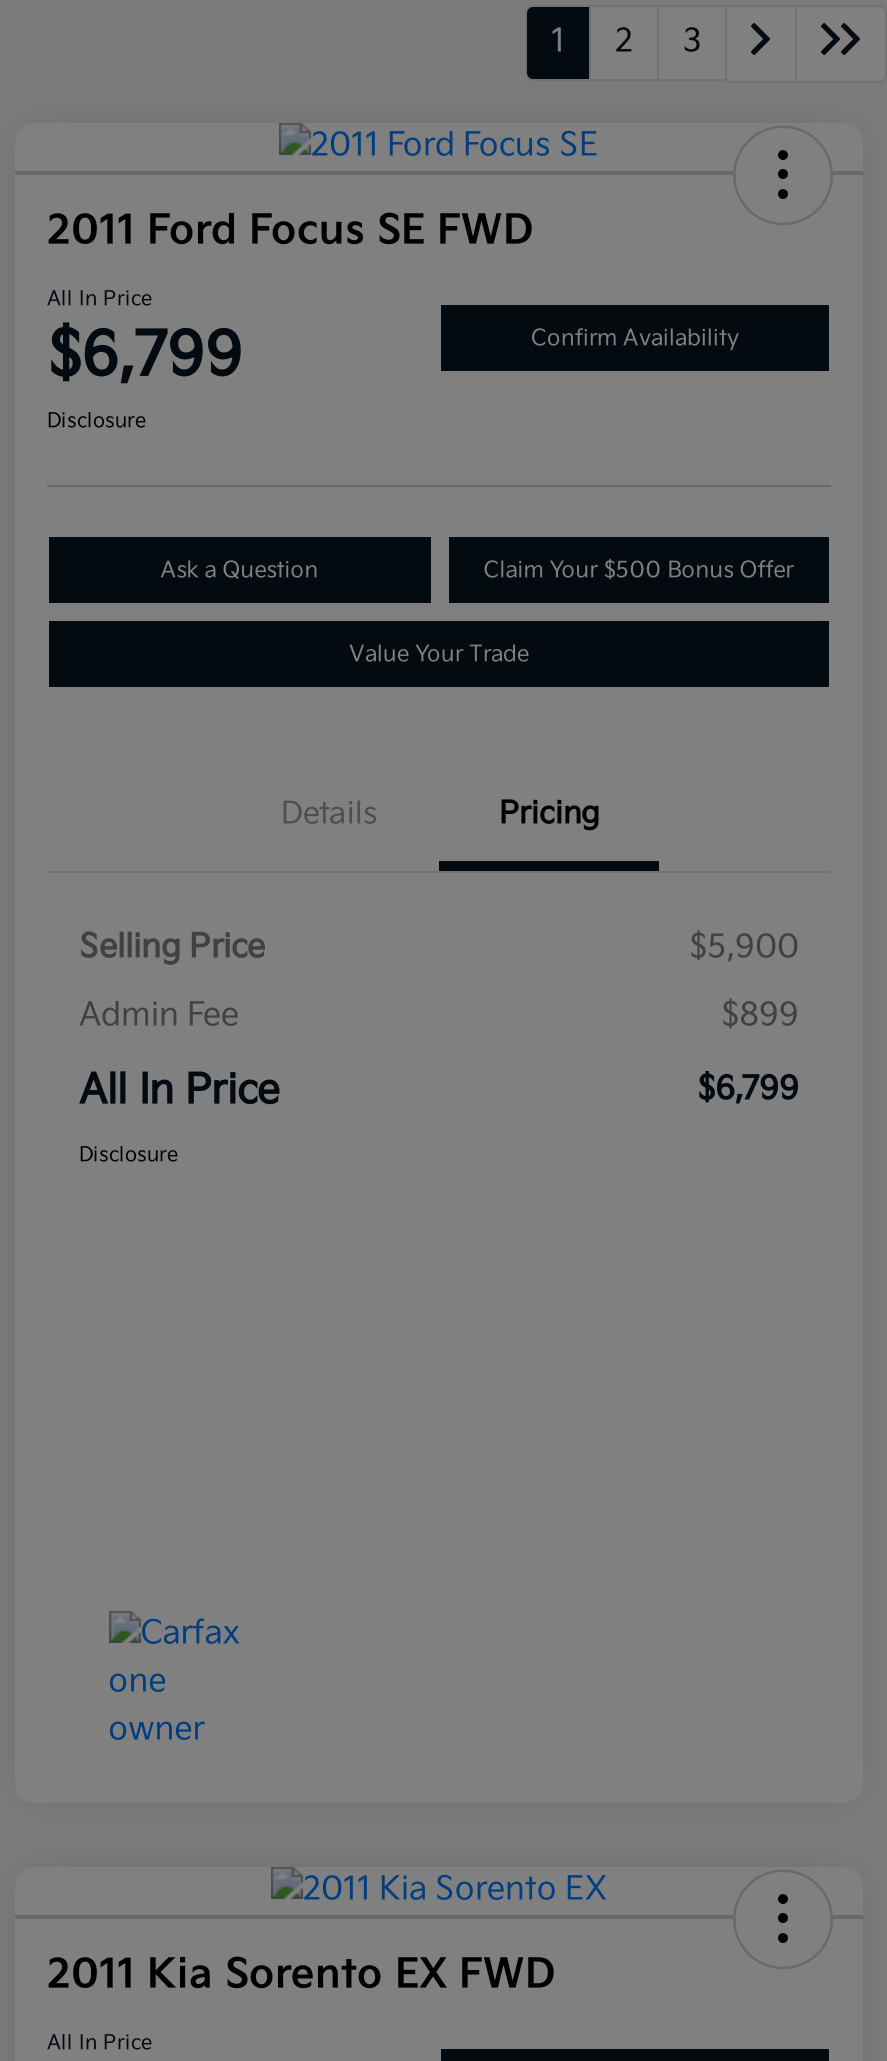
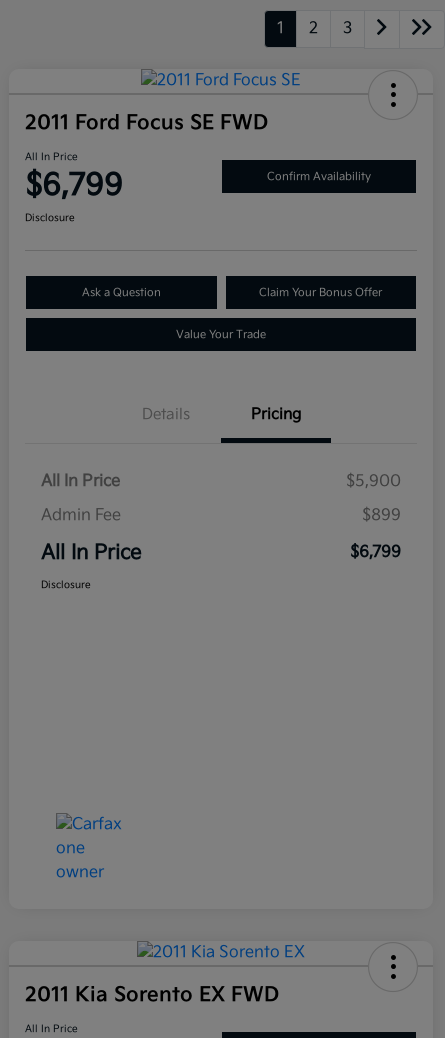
[483,557,793,583] Claim Your $500 Bonus Offer -> [259,286,382,299] Claim Your Bonus Offer
[79,929,265,967] Selling Price -> [41,472,120,491] All In Price

